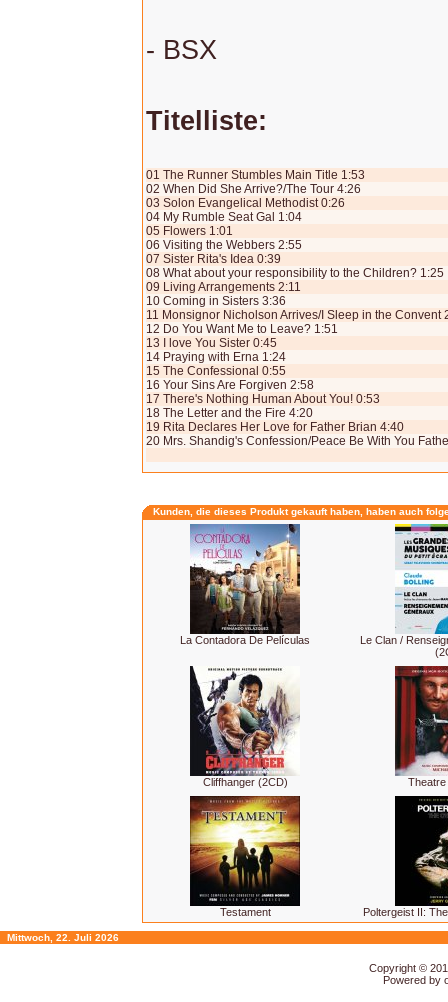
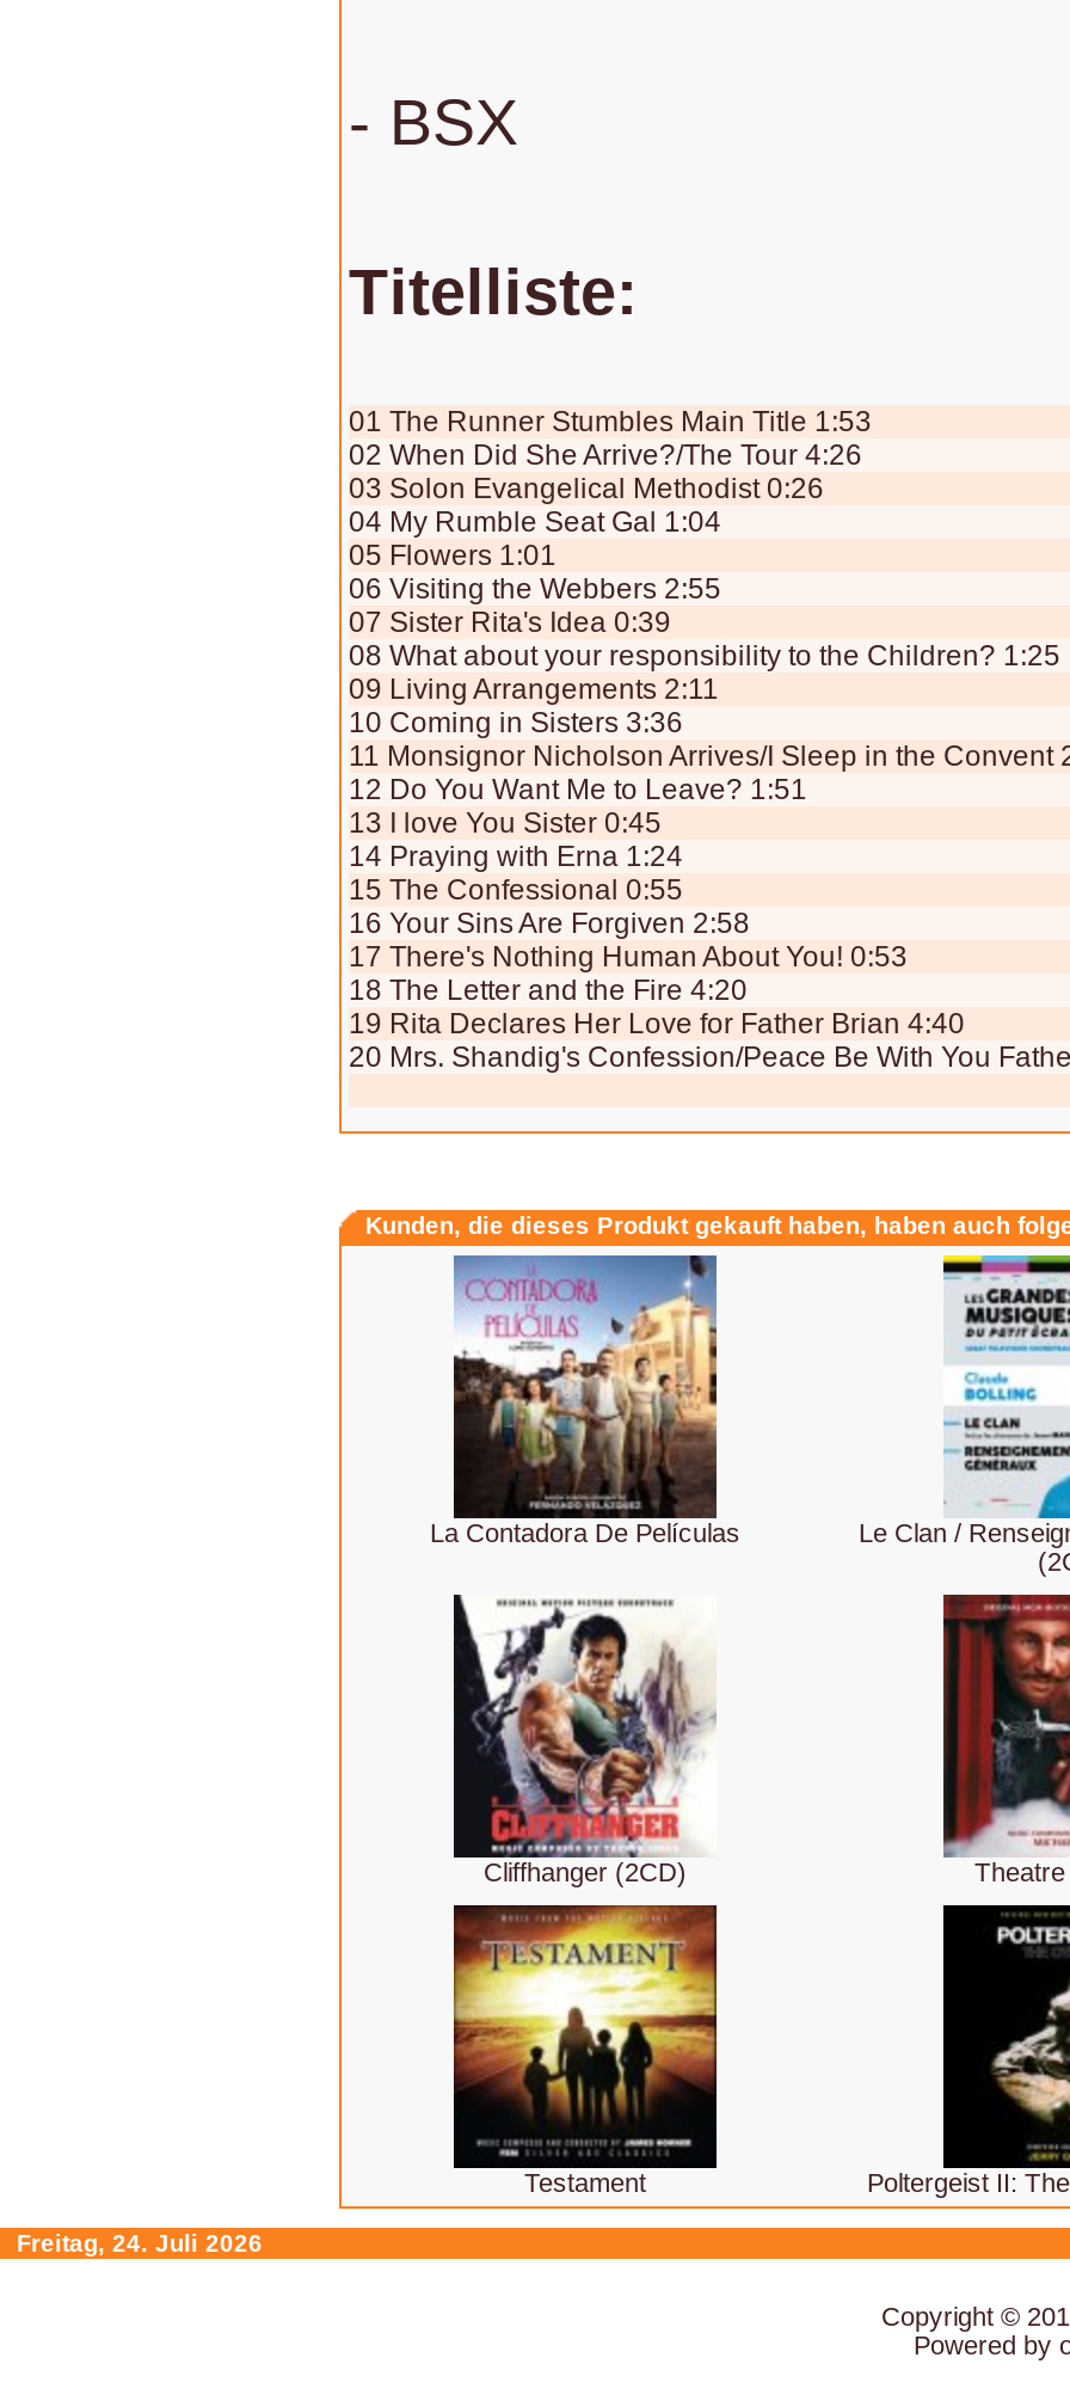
[1,932,125,943] Mittwoch, 22. Juli 2026 -> [2,2230,277,2256] Freitag, 24. Juli 2026

